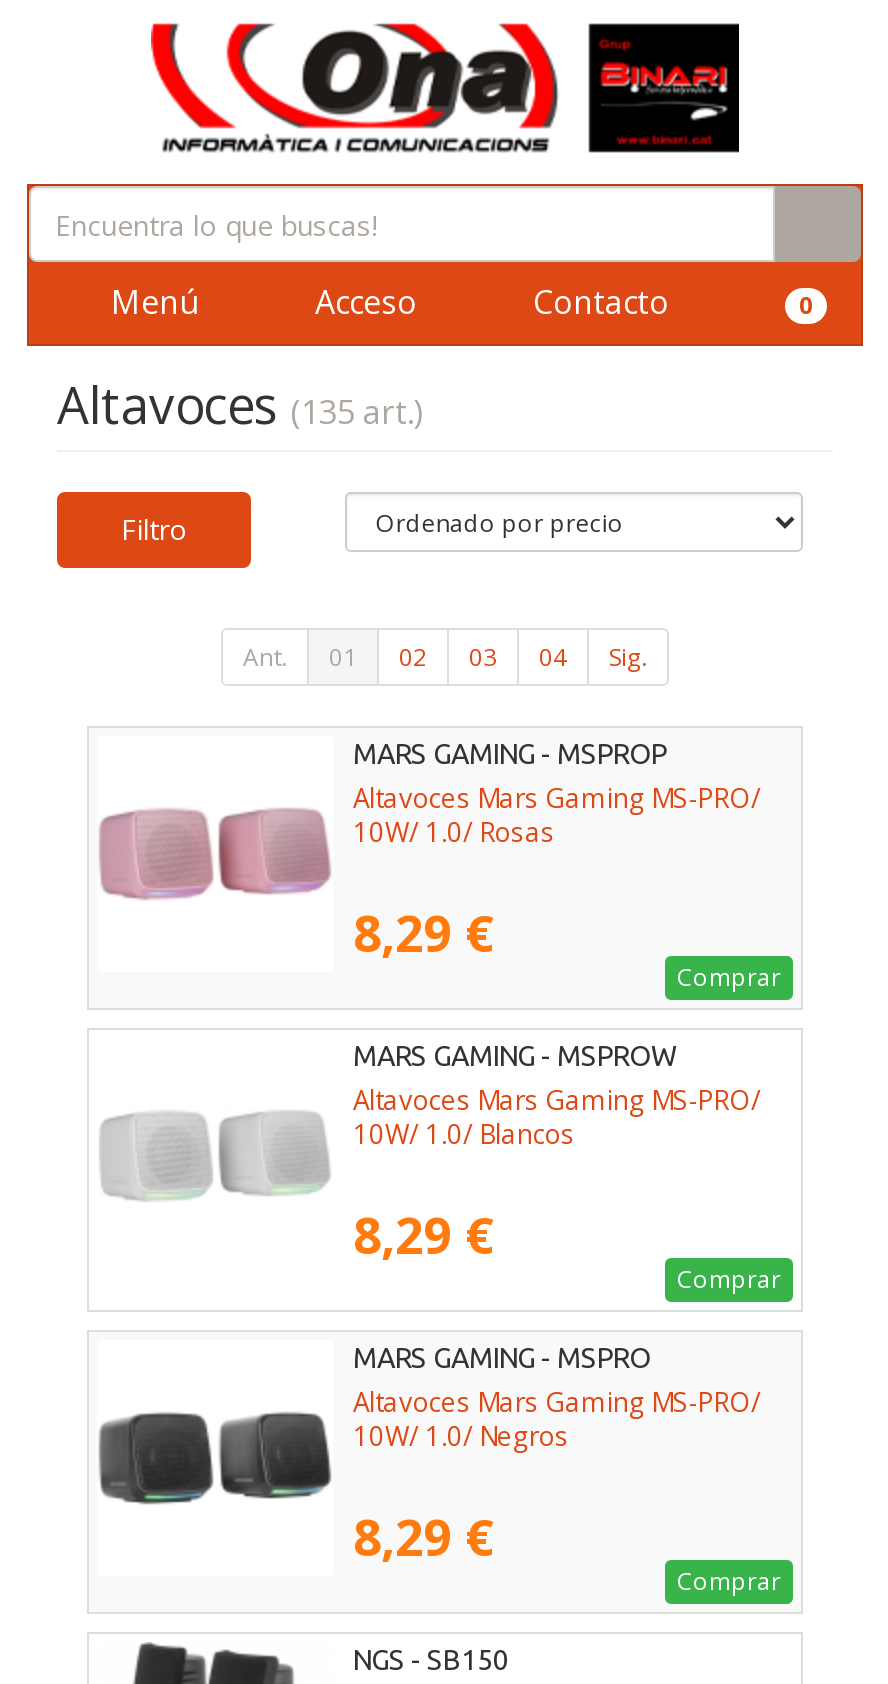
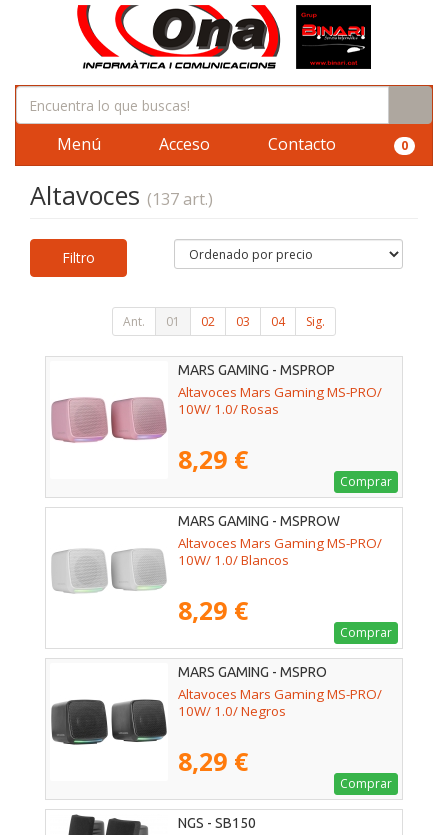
[57,370,423,438] Altavoces (135 art.) -> [30,178,213,212] Altavoces (137 art.)

